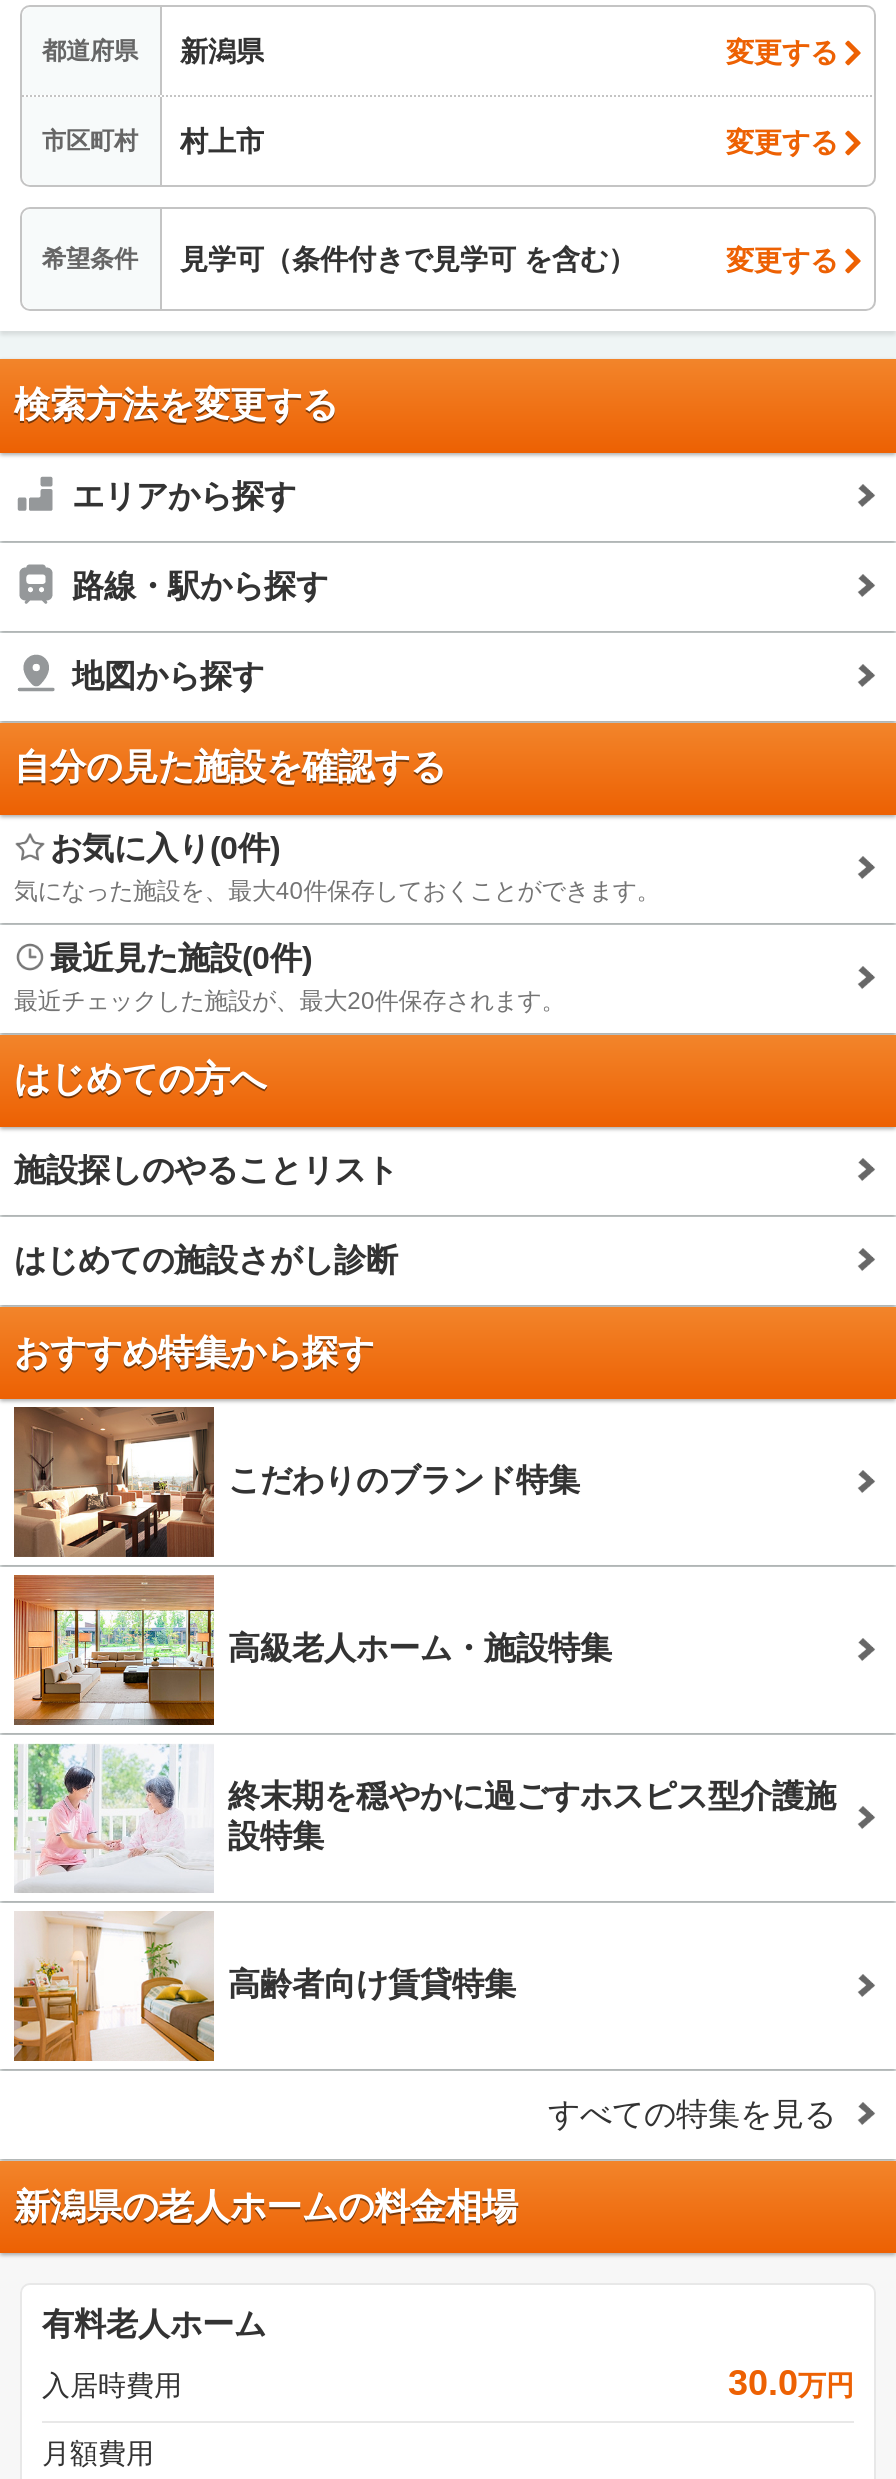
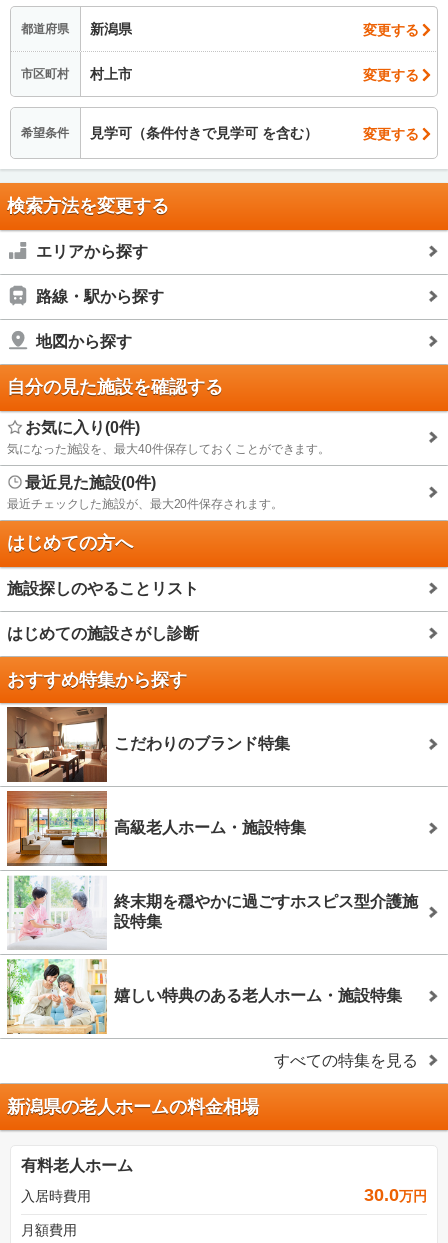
[14,1911,516,2061] [image] | 高齢者向け賃貸特集 -> [7,959,402,1035] [image] | 嬉しい特典のある老人ホーム・施設特集

